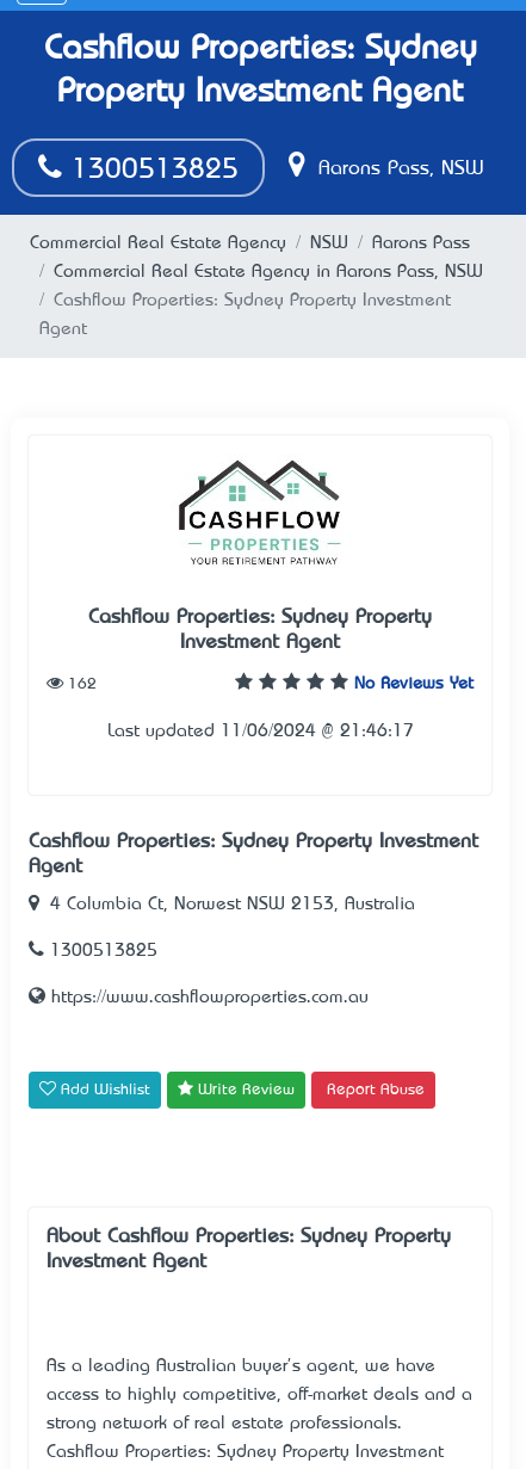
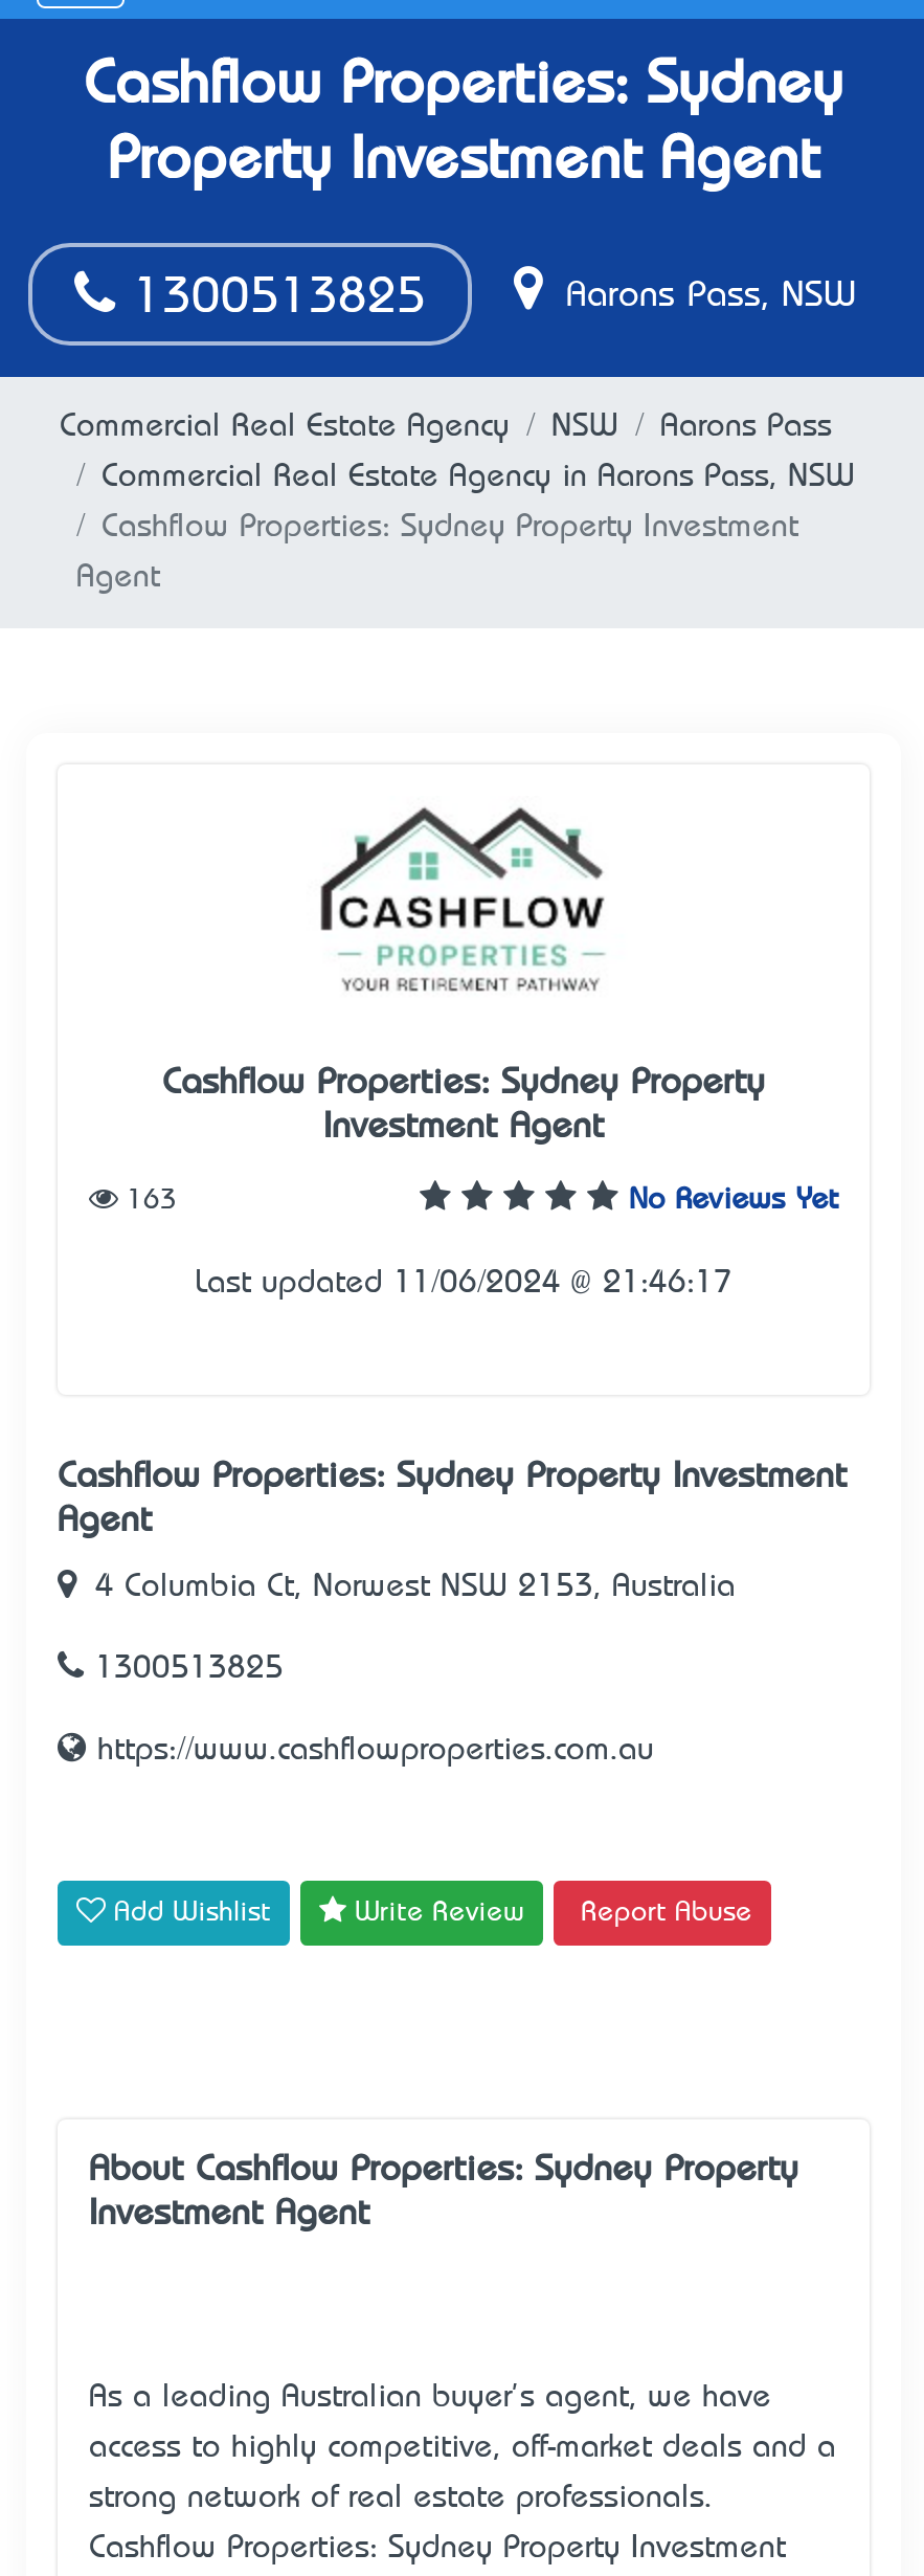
[63,676,97,692] 162 -> [118,1186,177,1214] 163

